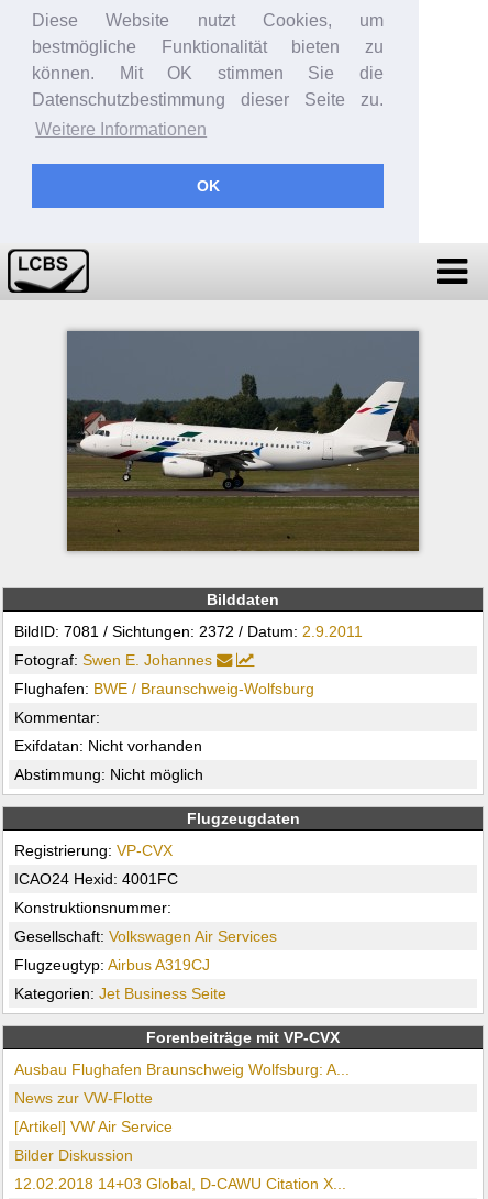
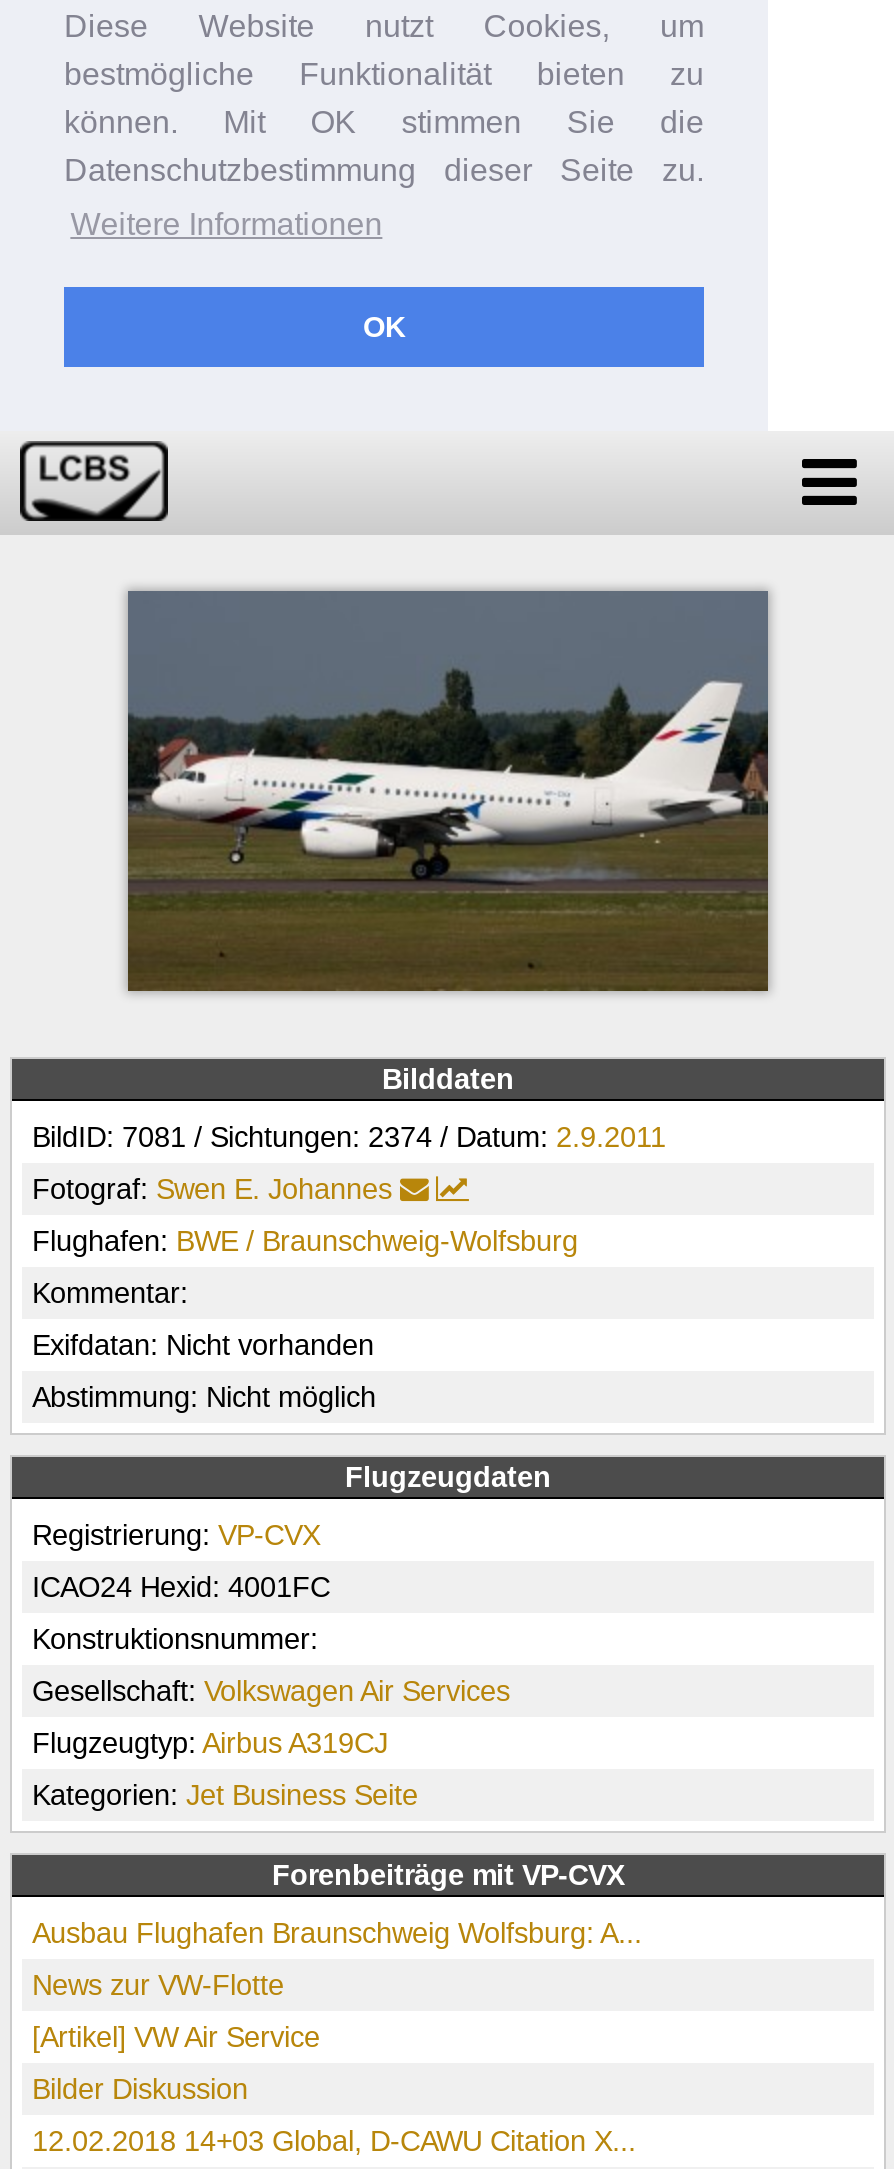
[14,622,363,640] BildID: 7081 / Sichtungen: 2372 / Datum: 2.9.2011 -> [32,1121,666,1153] BildID: 7081 / Sichtungen: 2374 / Datum: 2.9.2011

